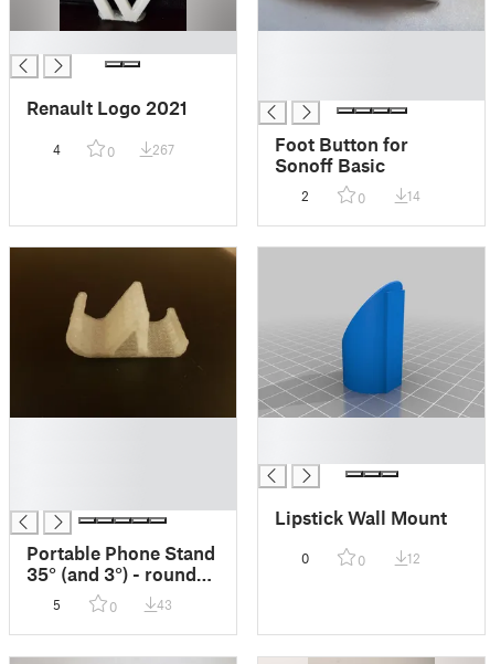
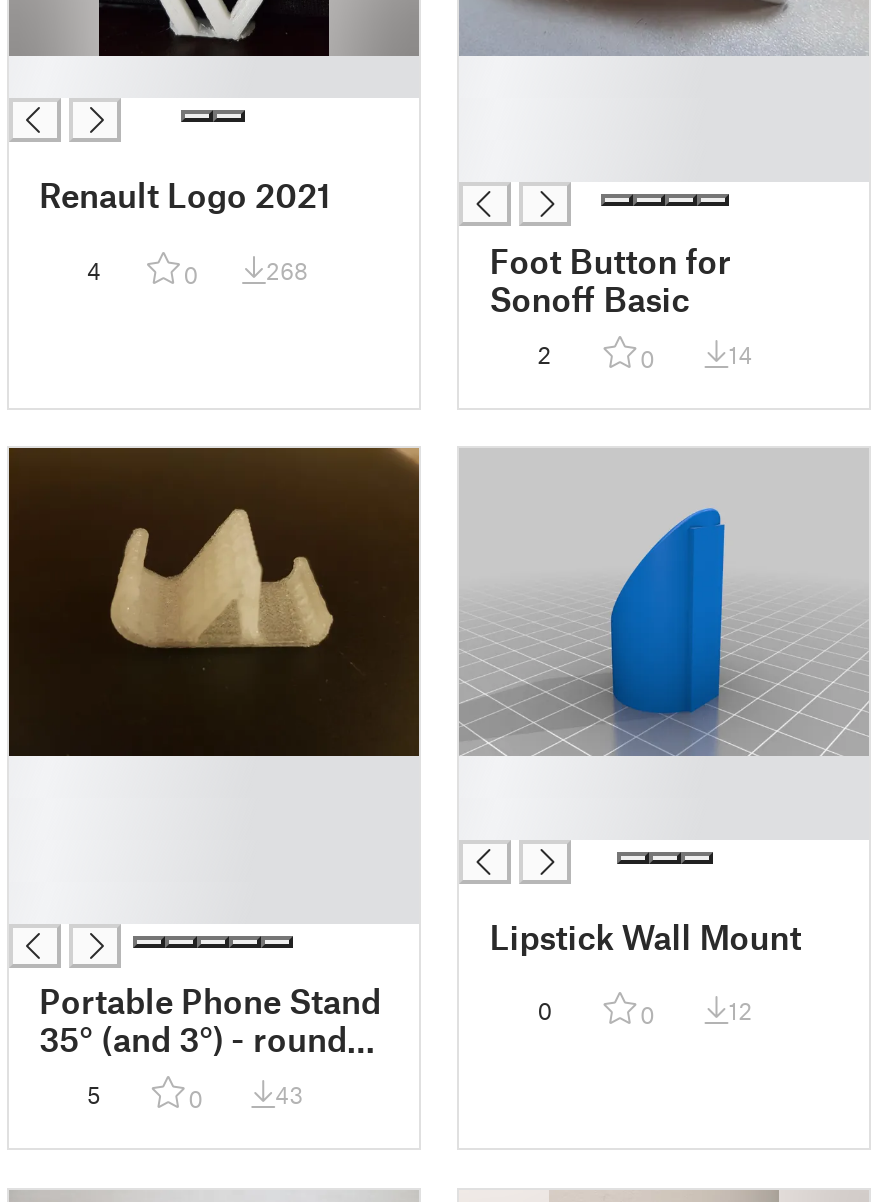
[153,141,175,157] 267 -> [266,255,308,283] 268

